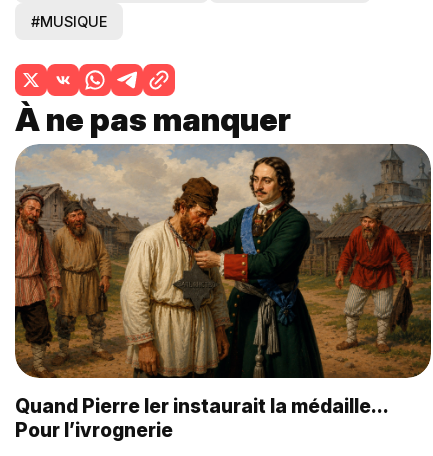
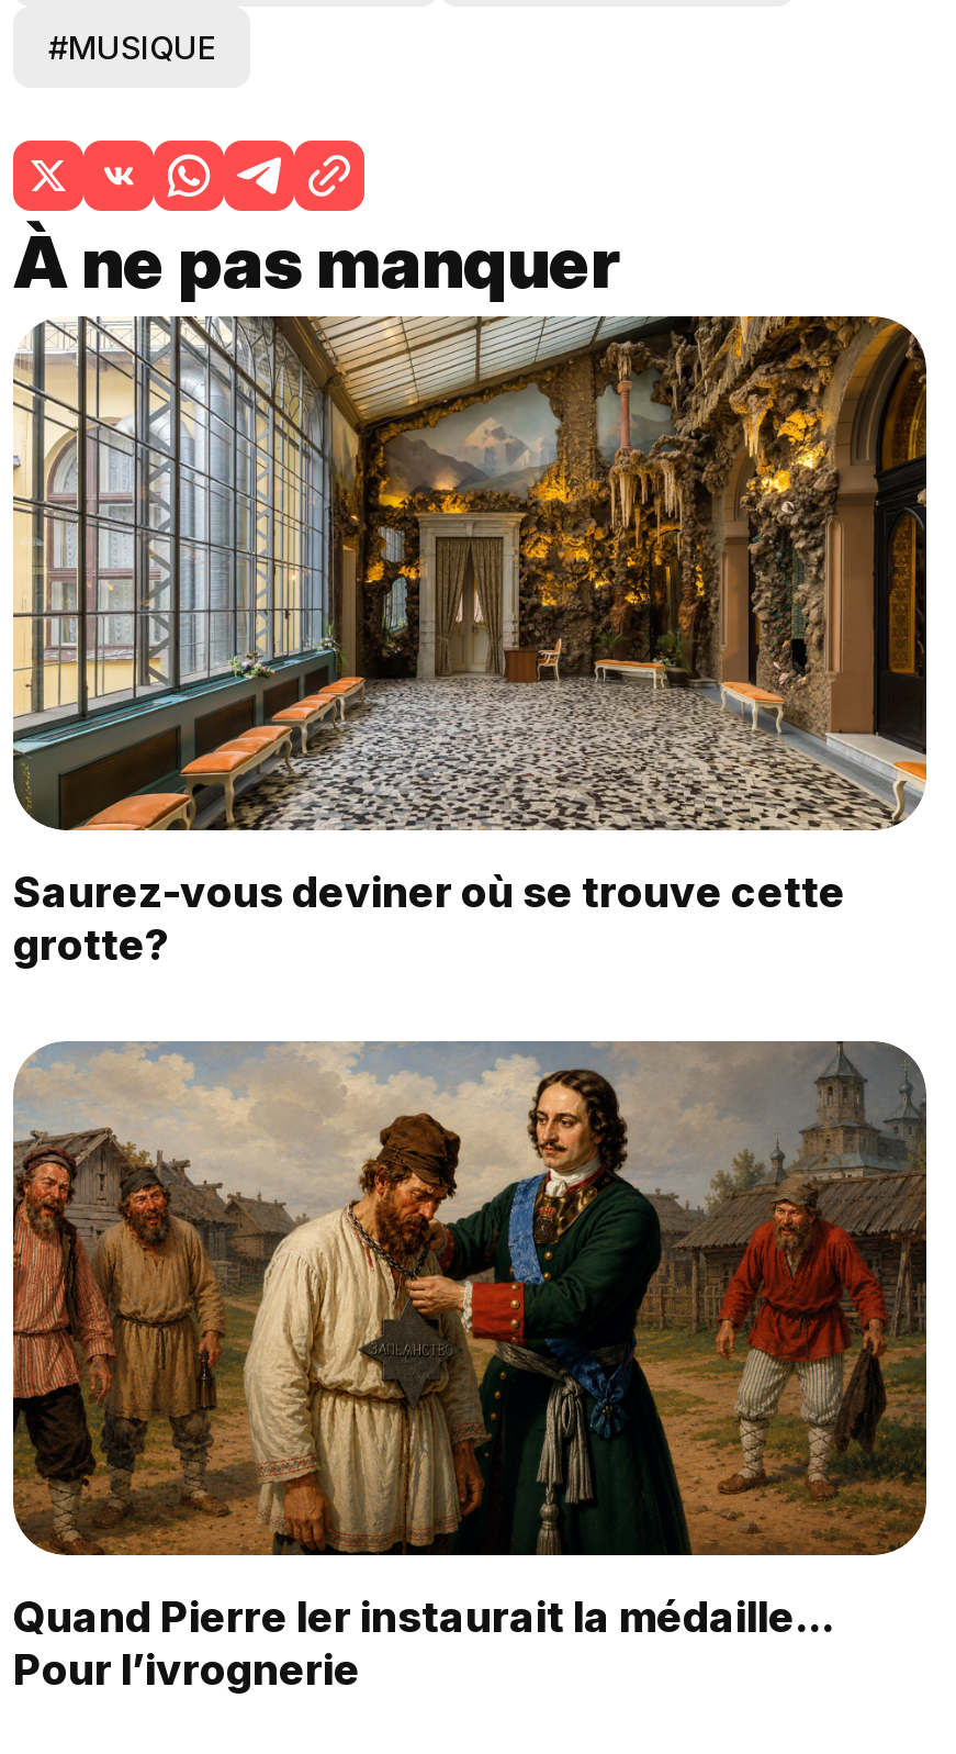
none -> [13,314,929,972] [image] | Saurez-vous deviner où se trouve cette | grotte?

